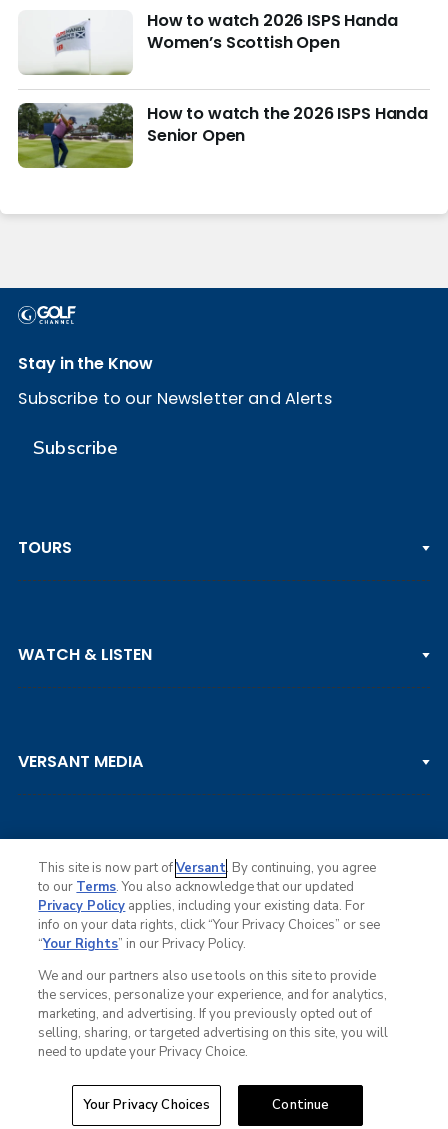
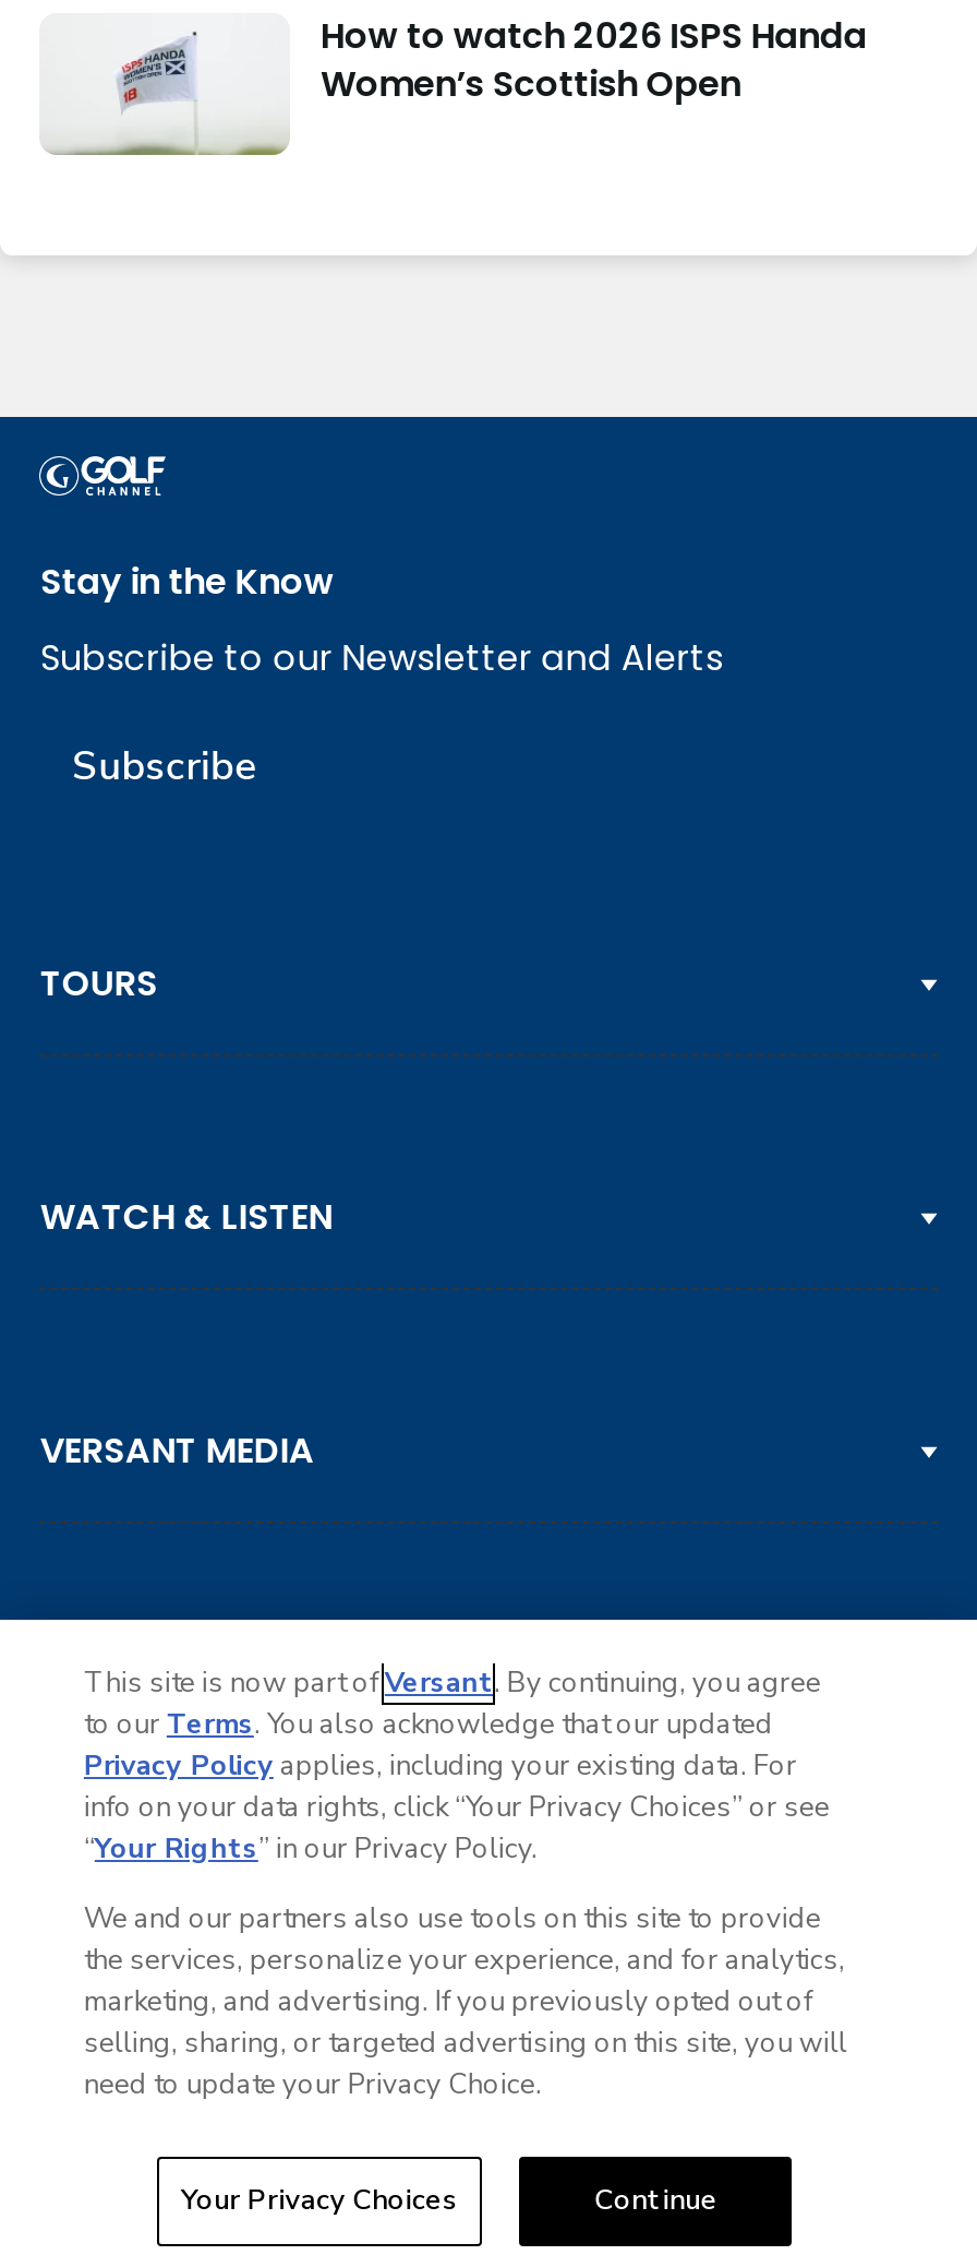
[17,102,428,168] [image] | How to watch the 2026 ISPS Handa | Senior Open -> none

